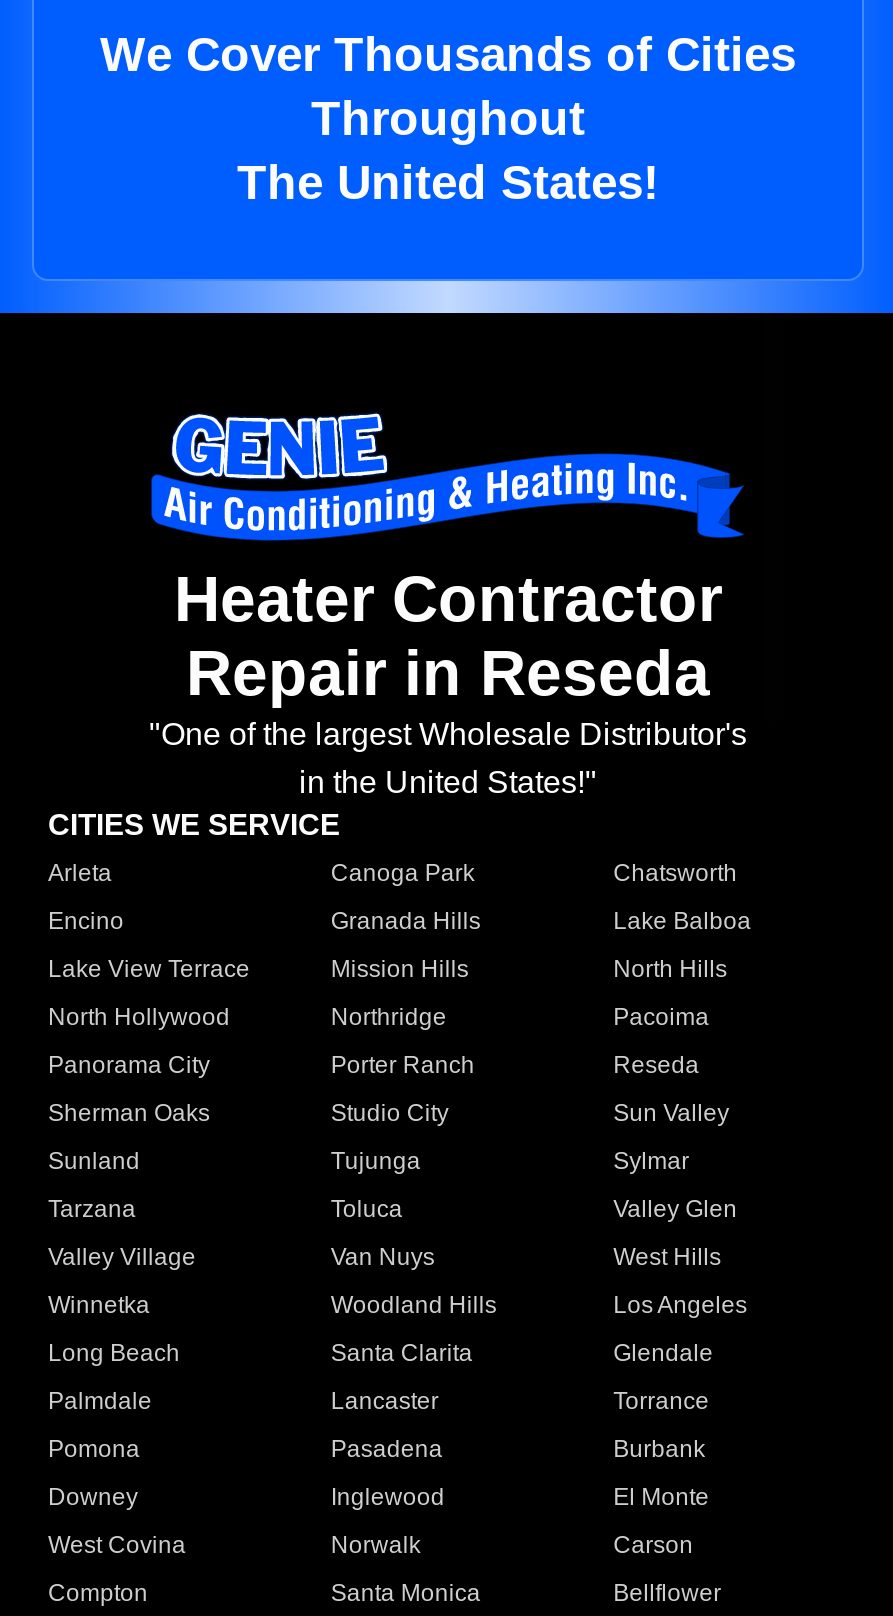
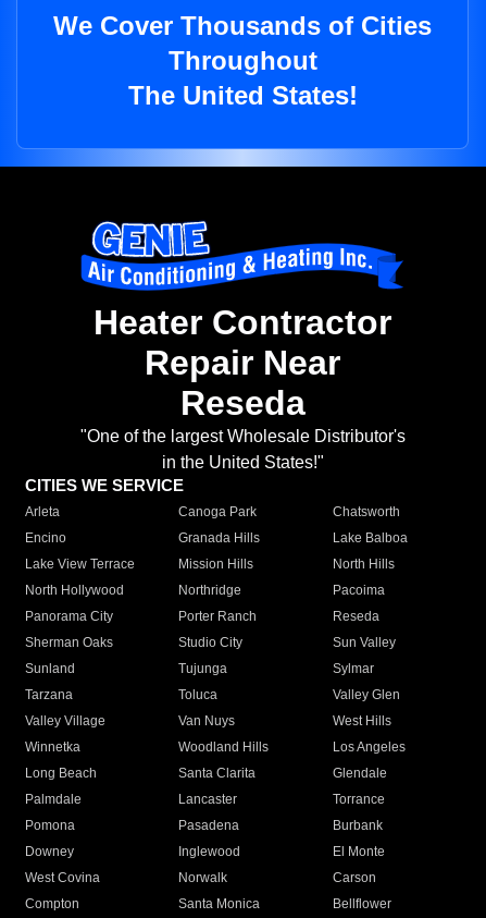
[186,638,710,710] Repair in Reseda -> [145,343,340,423] Repair Near | Reseda

